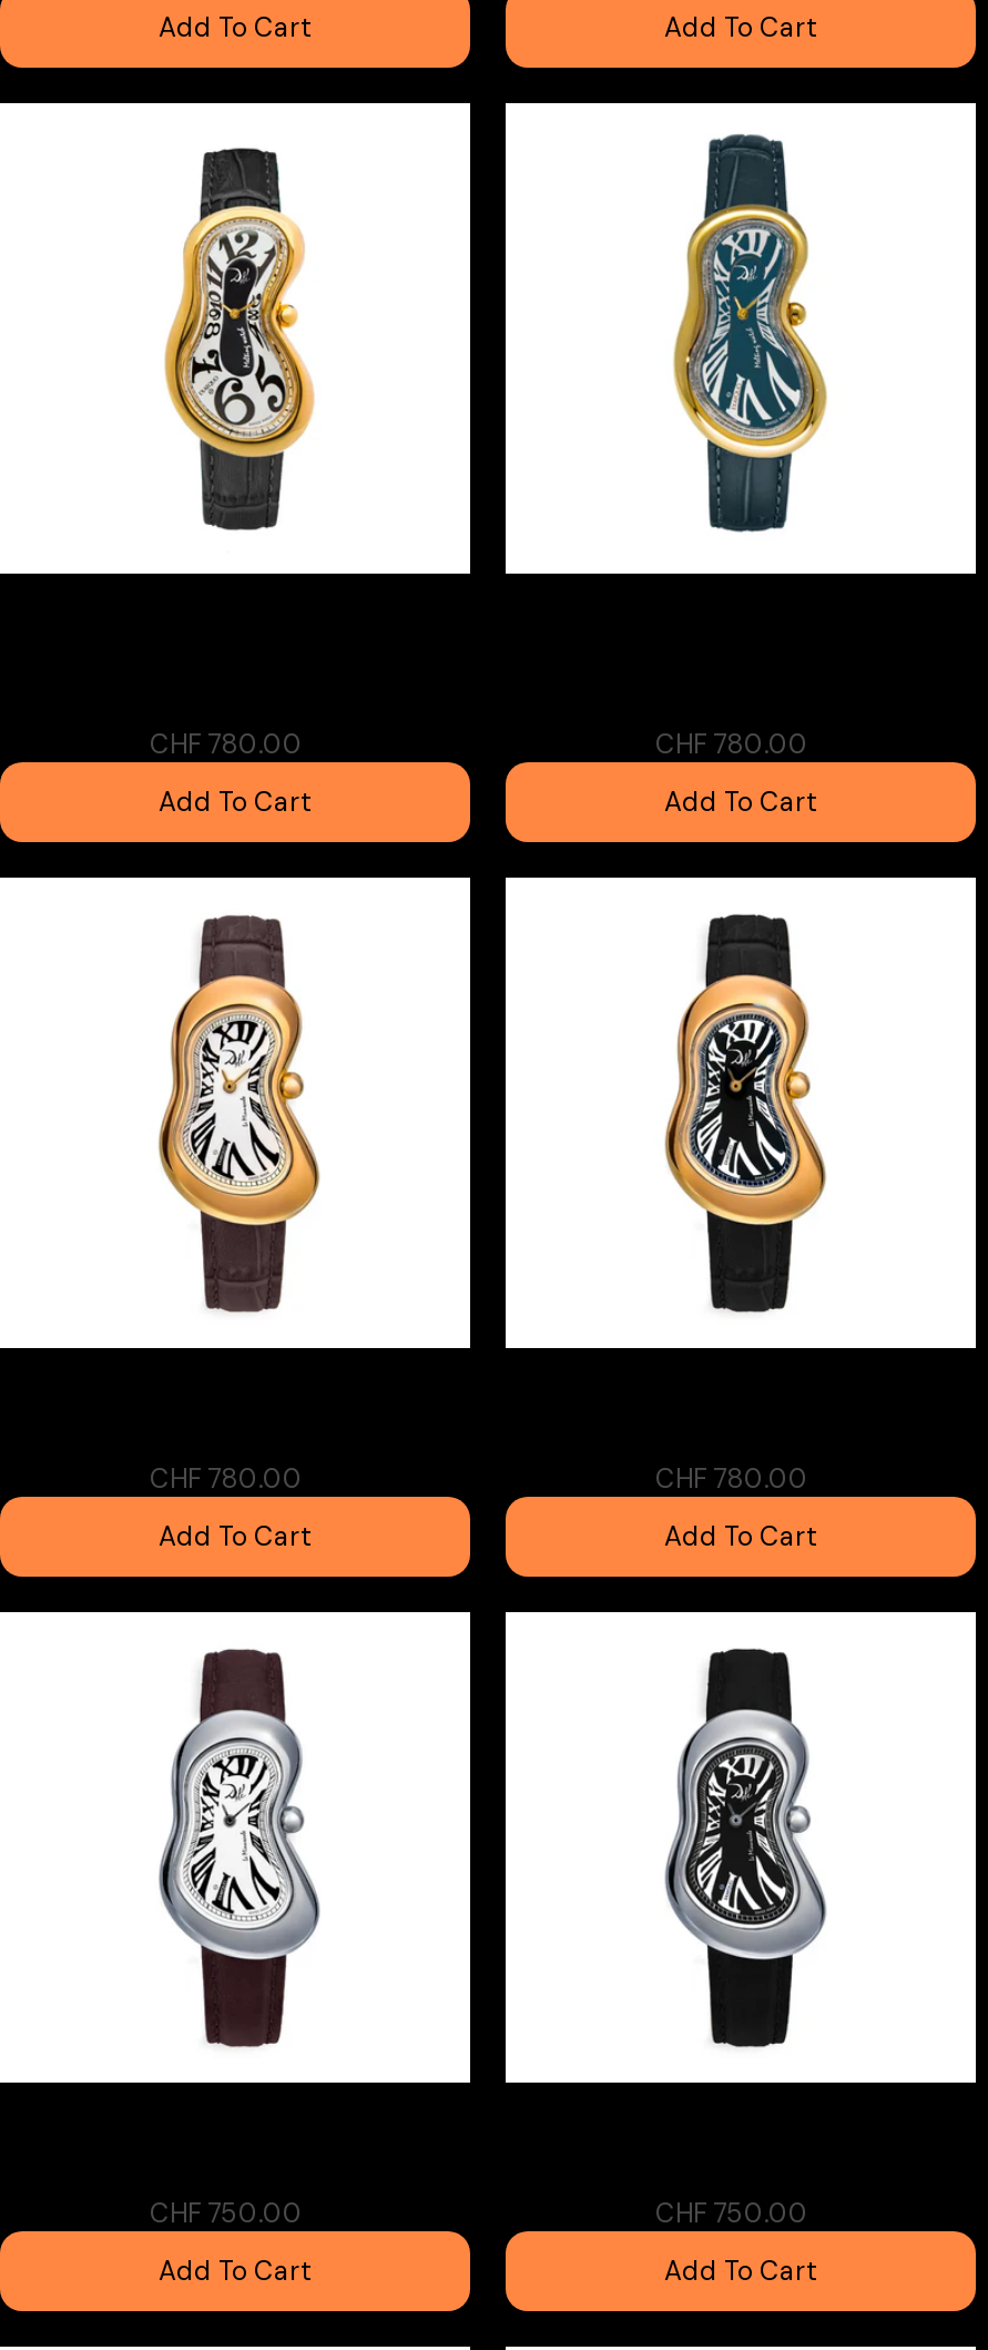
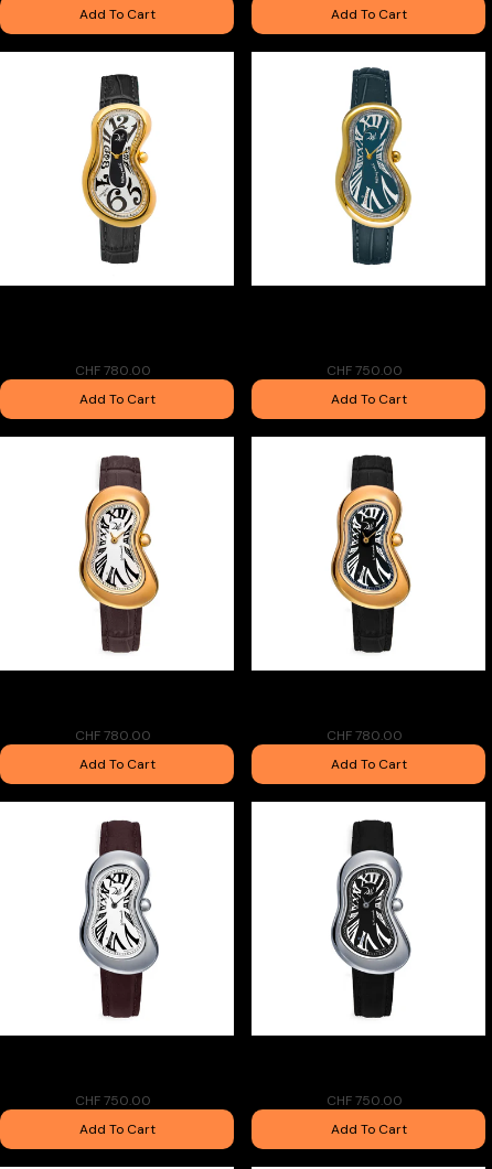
[655,727,808,763] CHF 780.00 -> [326,362,402,379] CHF 750.00

